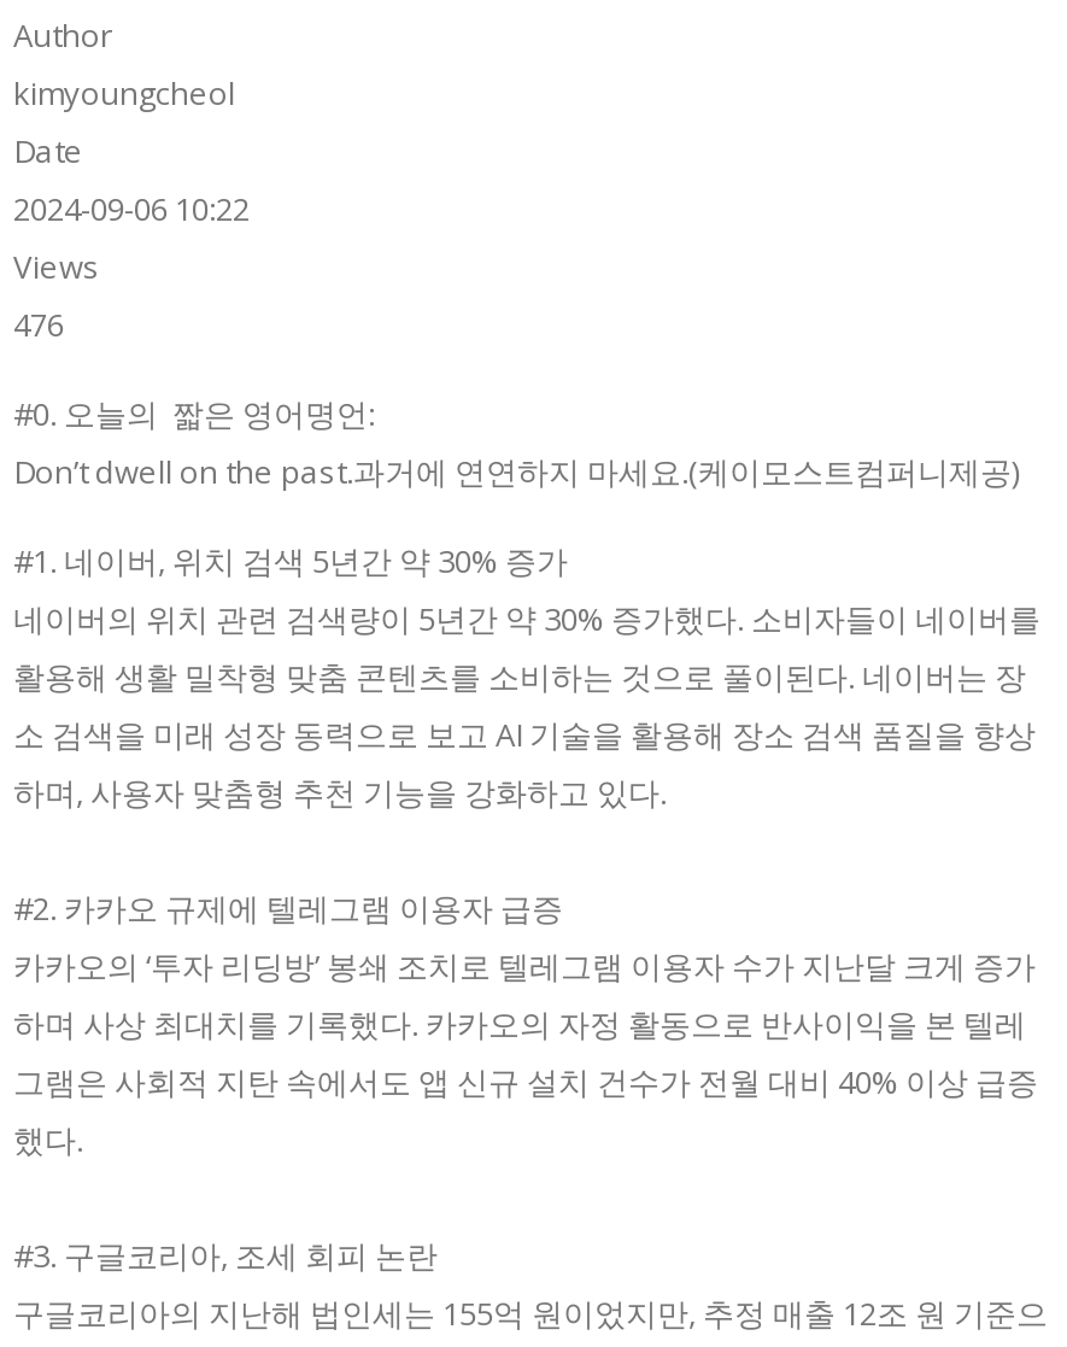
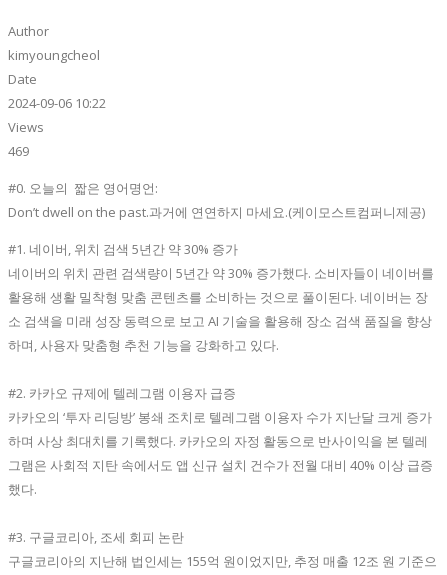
[13,304,64,347] 476 -> [8,142,29,160] 469

